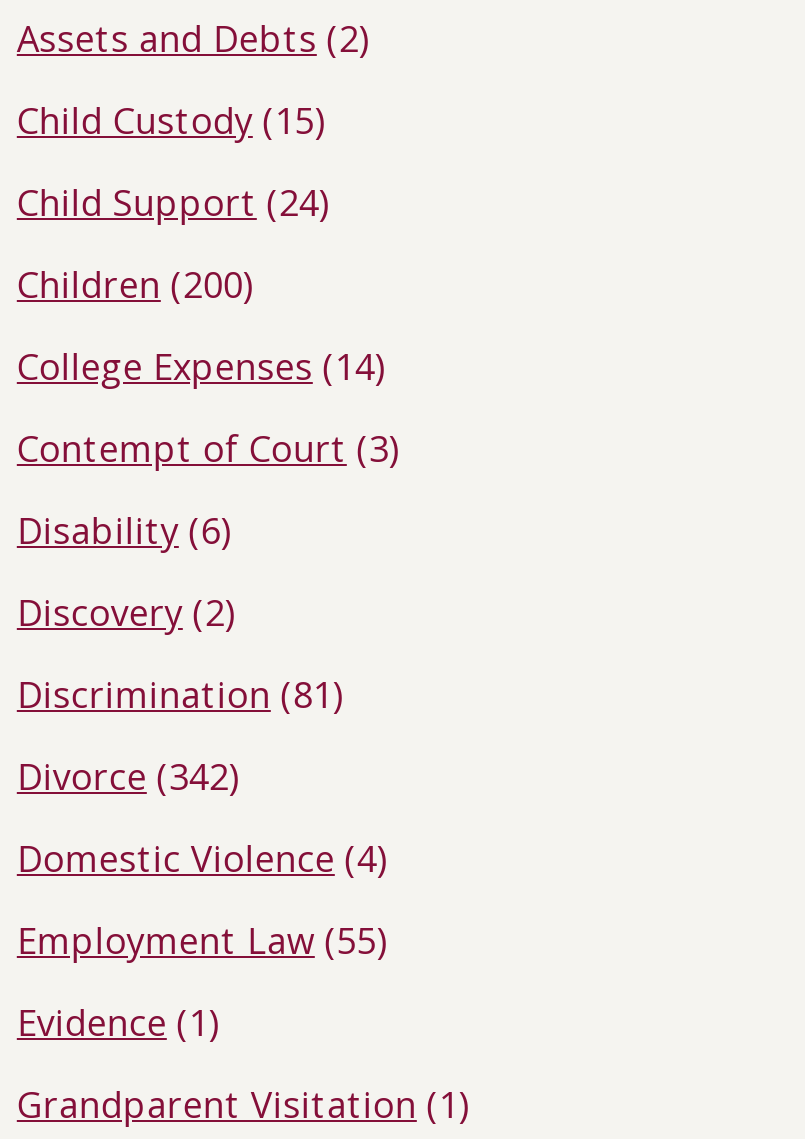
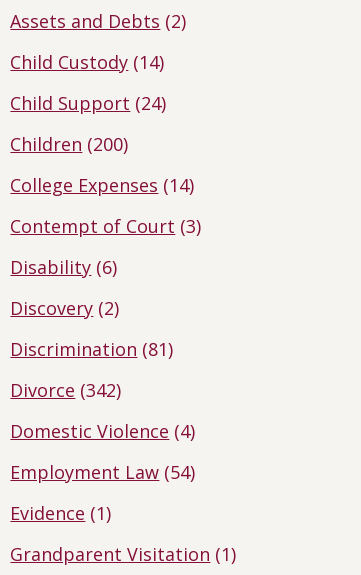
[17,96,325,144] Child Custody (15) -> [10,50,164,74] Child Custody (14)
[17,916,387,964] Employment Law (55) -> [10,460,195,484] Employment Law (54)

